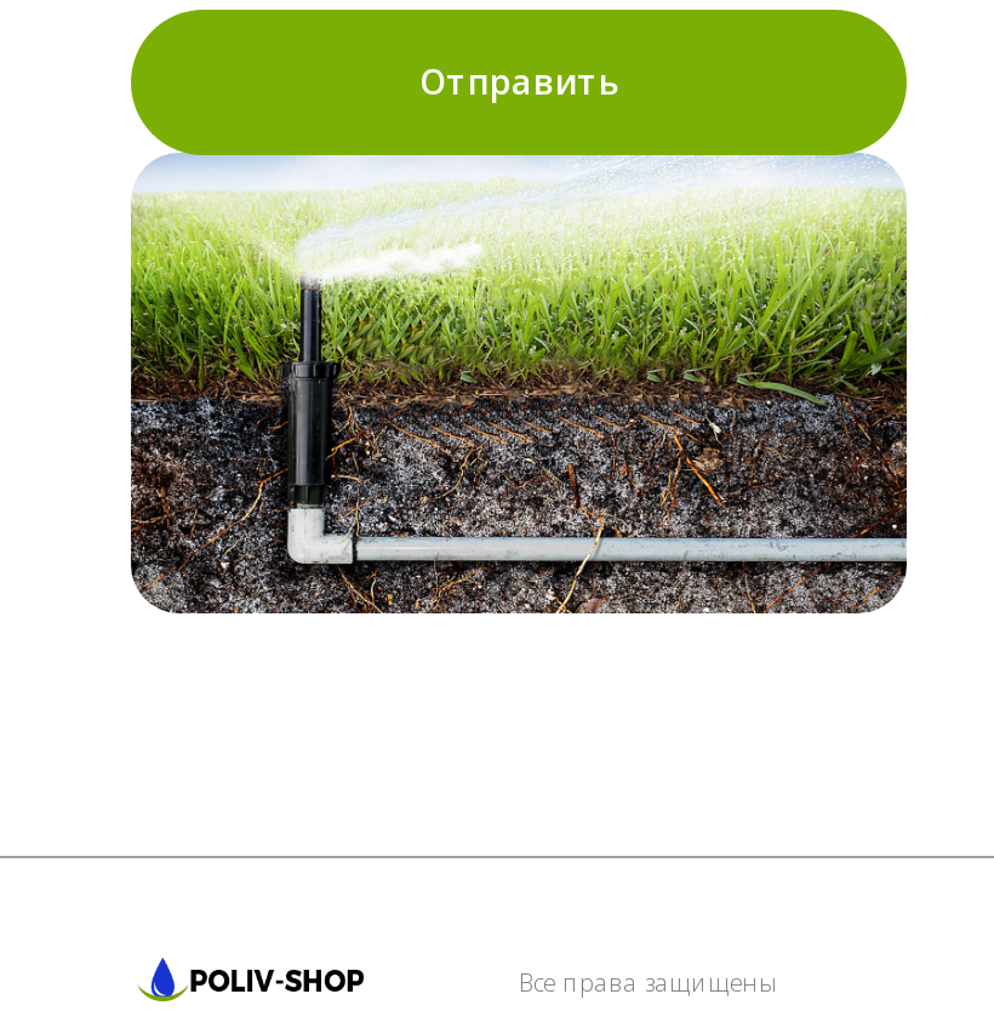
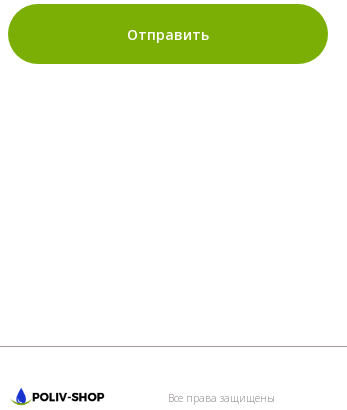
[128,153,909,616] [image] -> none

